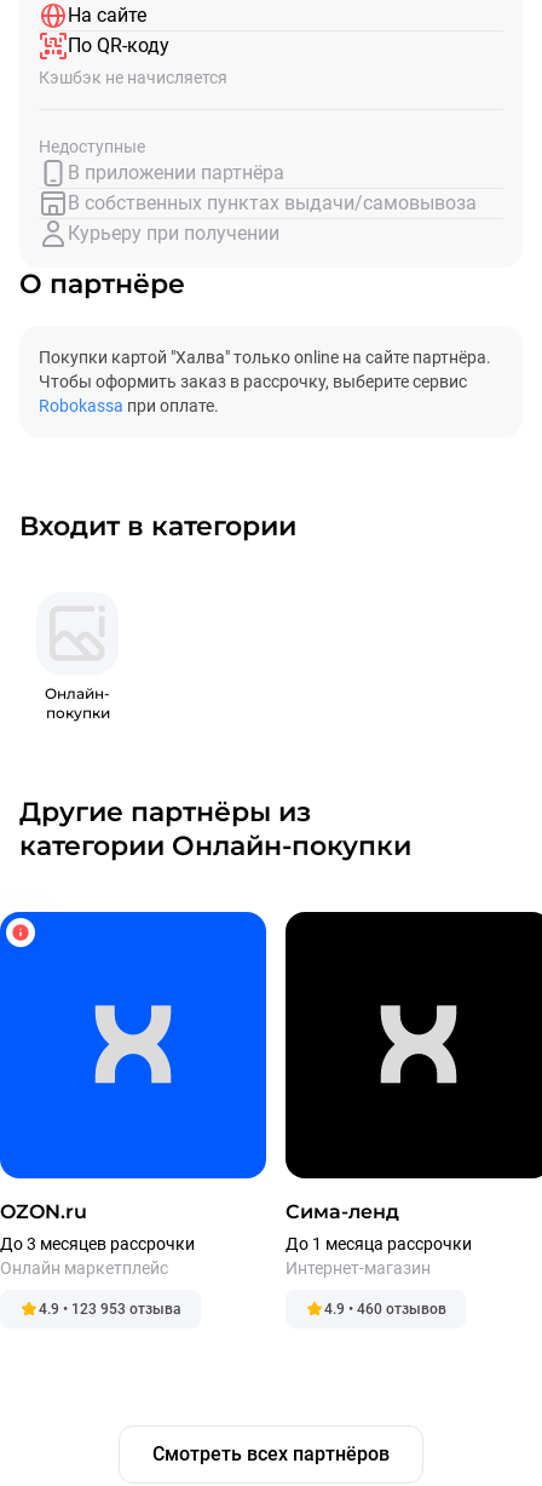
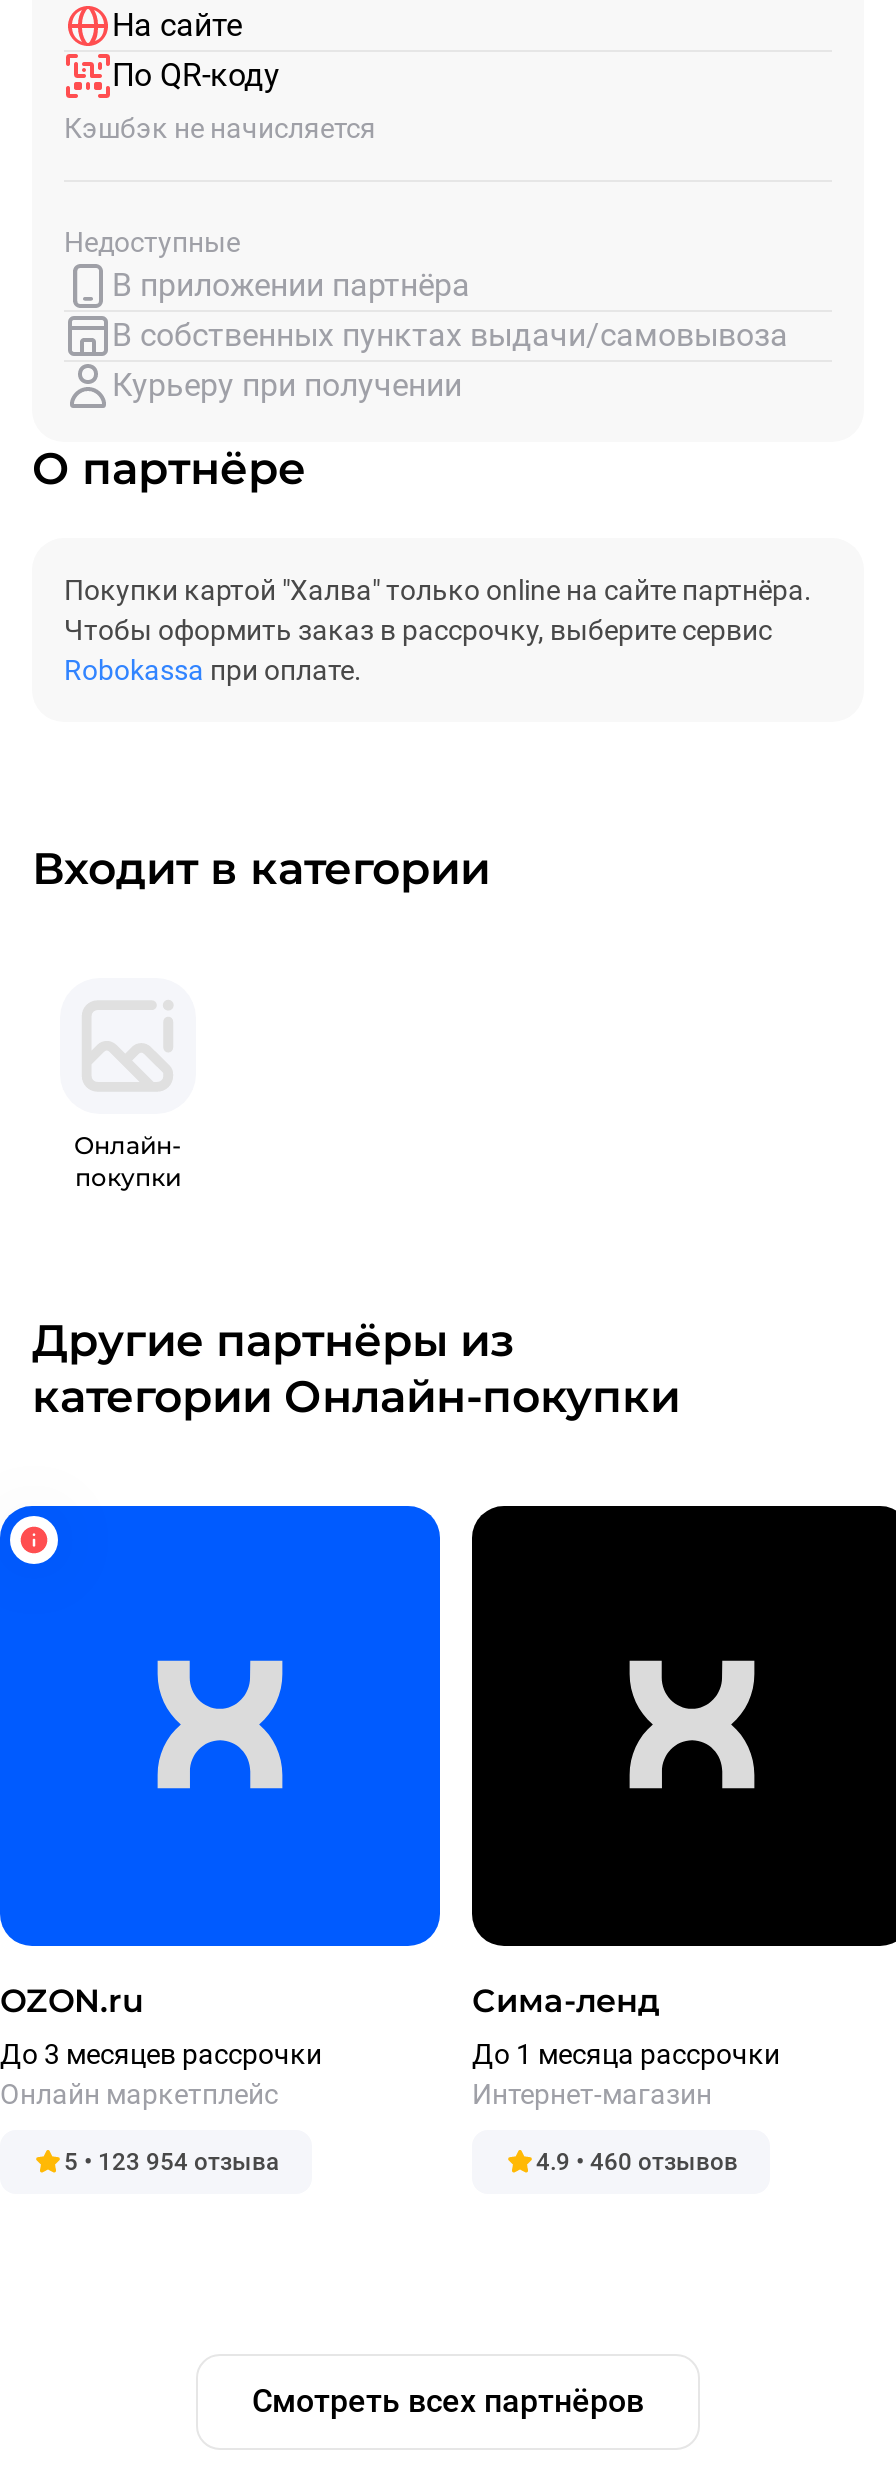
[39,1301,181,1318] 4.9 • 123 953 отзыва -> [64,2148,280,2176] 5 • 123 954 отзыва

